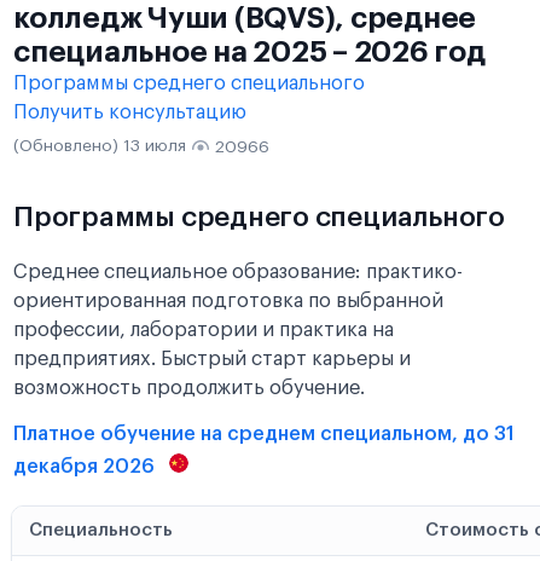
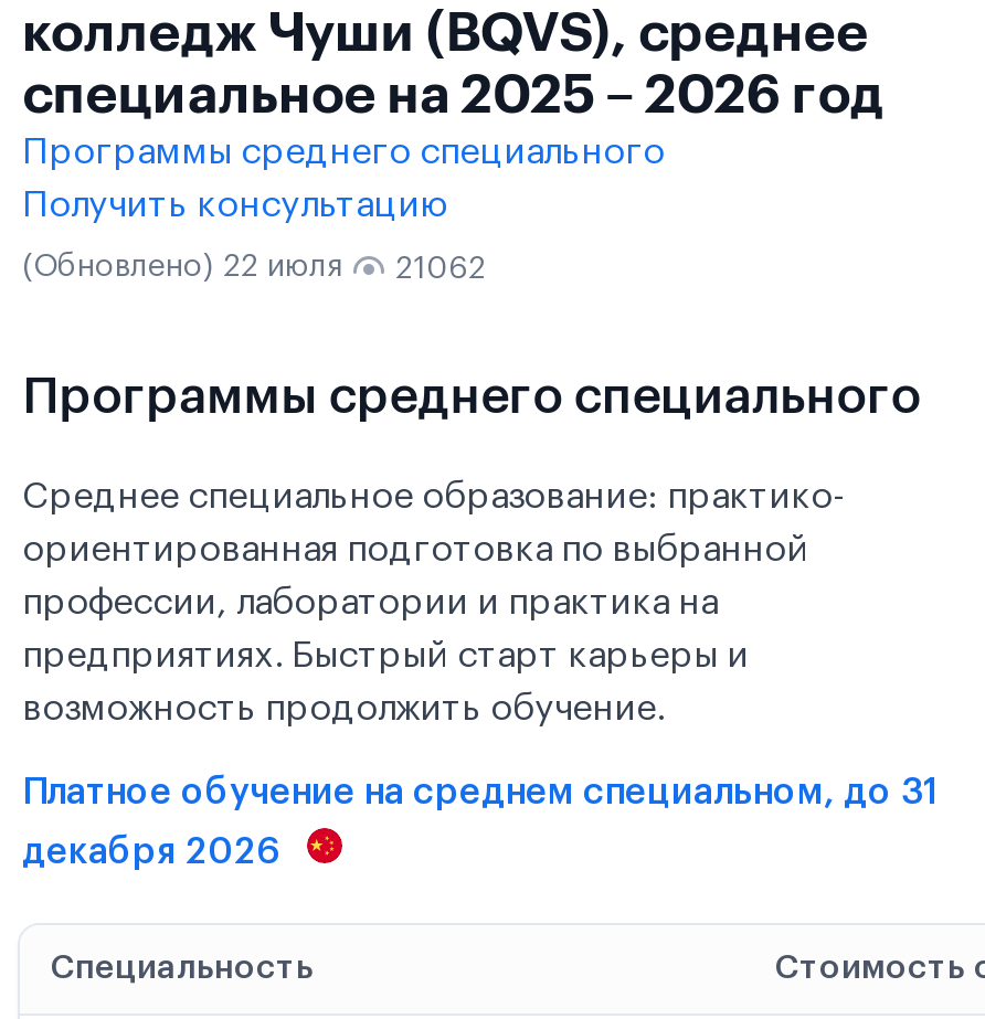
[13,138,186,155] (Обновлено) 13 июля -> [22,252,342,283] (Обновлено) 22 июля
[215,139,269,156] 20966 -> [395,254,486,285] 21062

